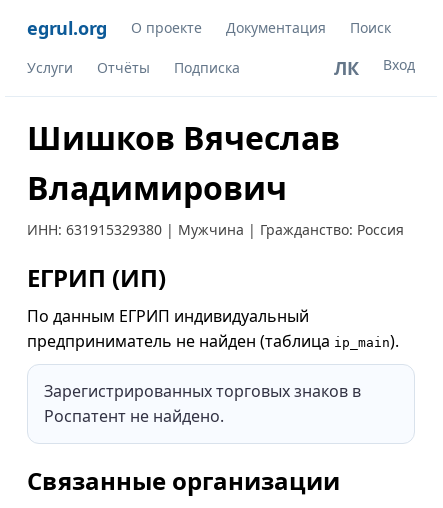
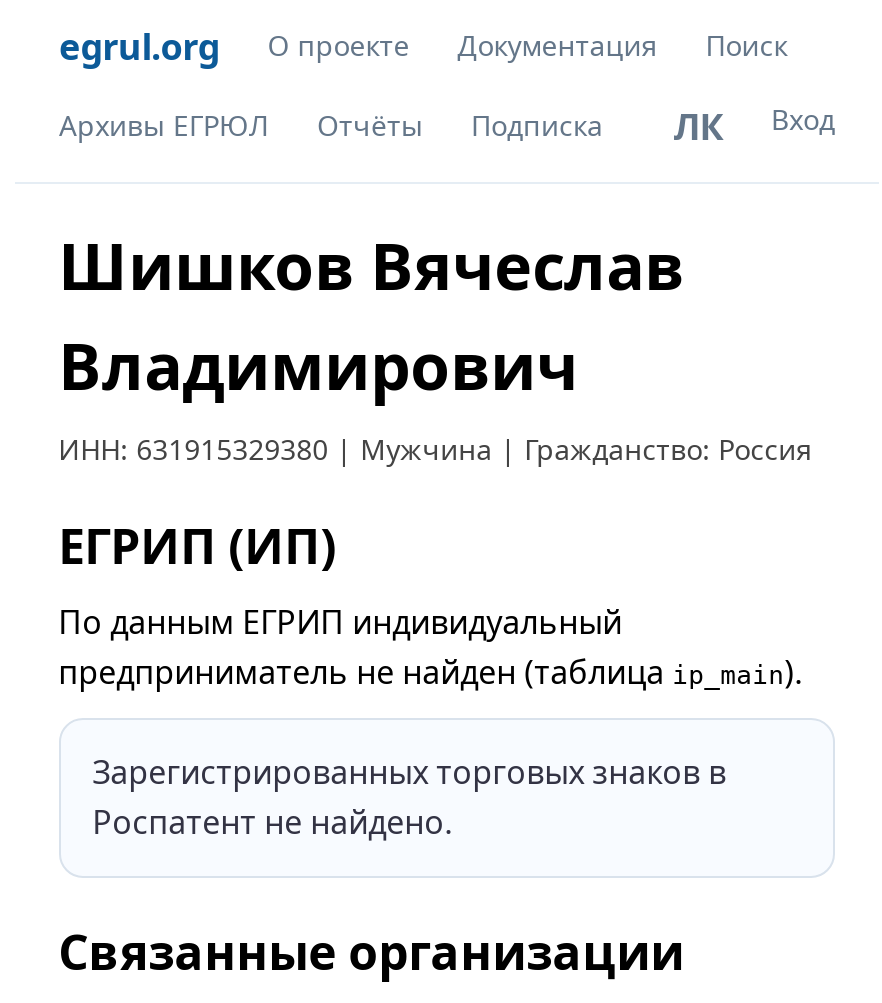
[27,58,73,77] Услуги -> [59,106,269,144] Архивы ЕГРЮЛ

